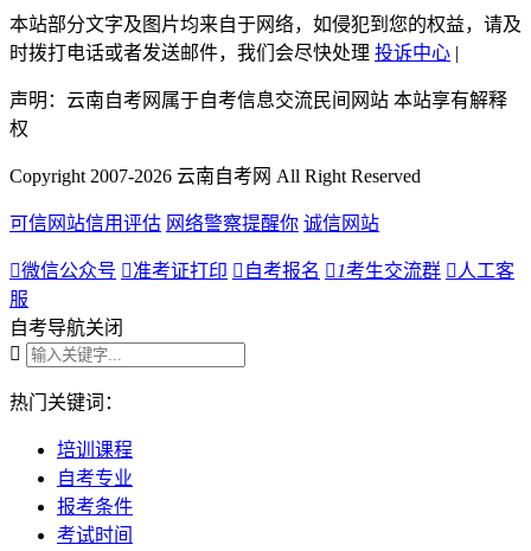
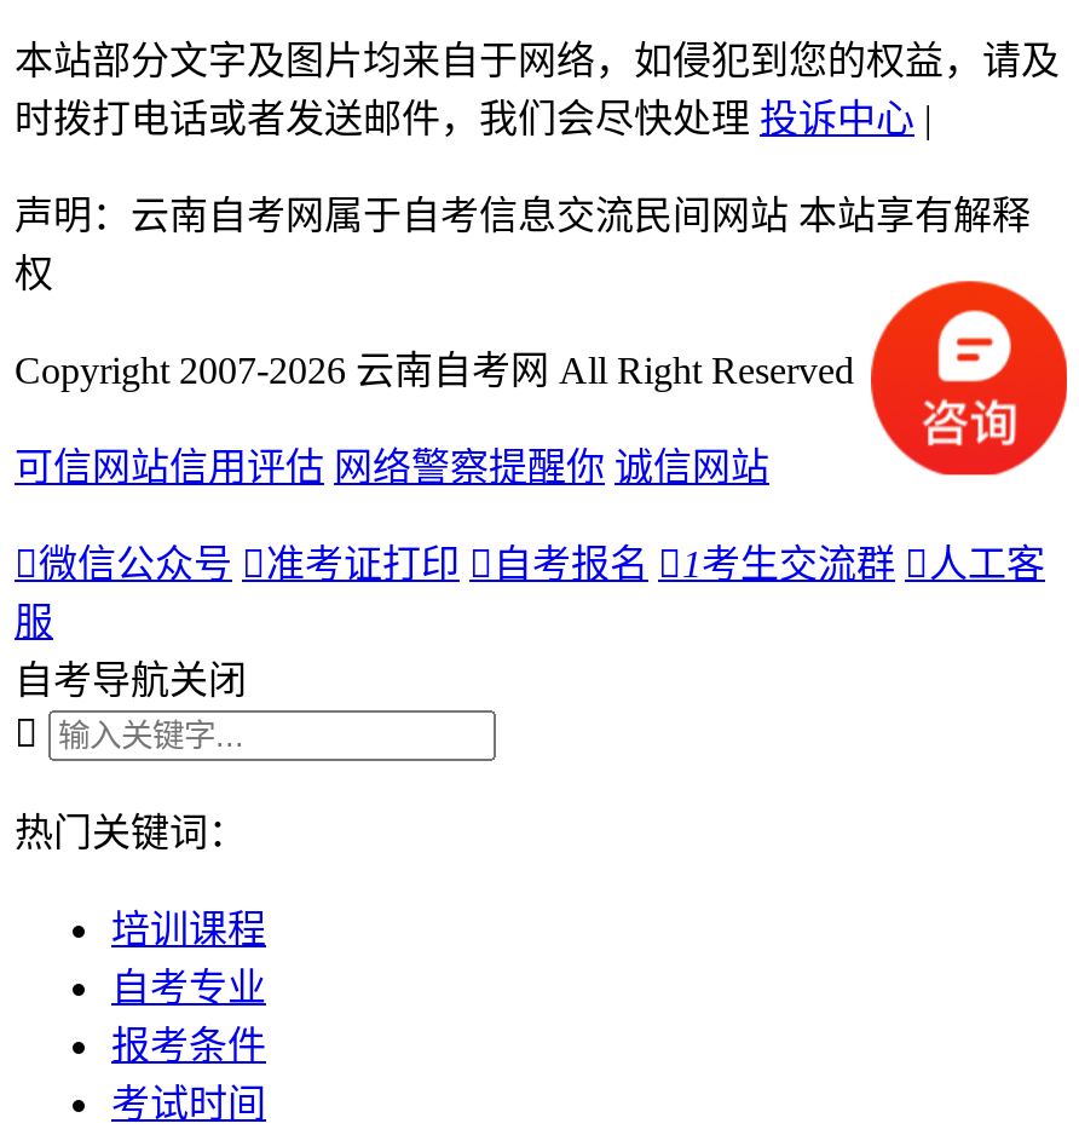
none -> [869,277,1069,478] [image]

